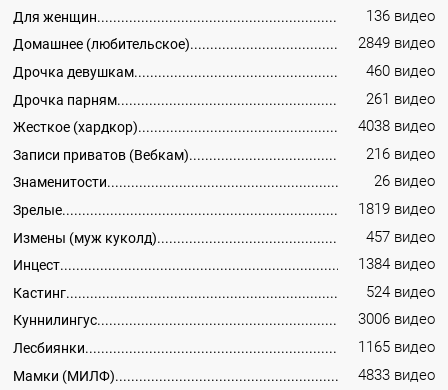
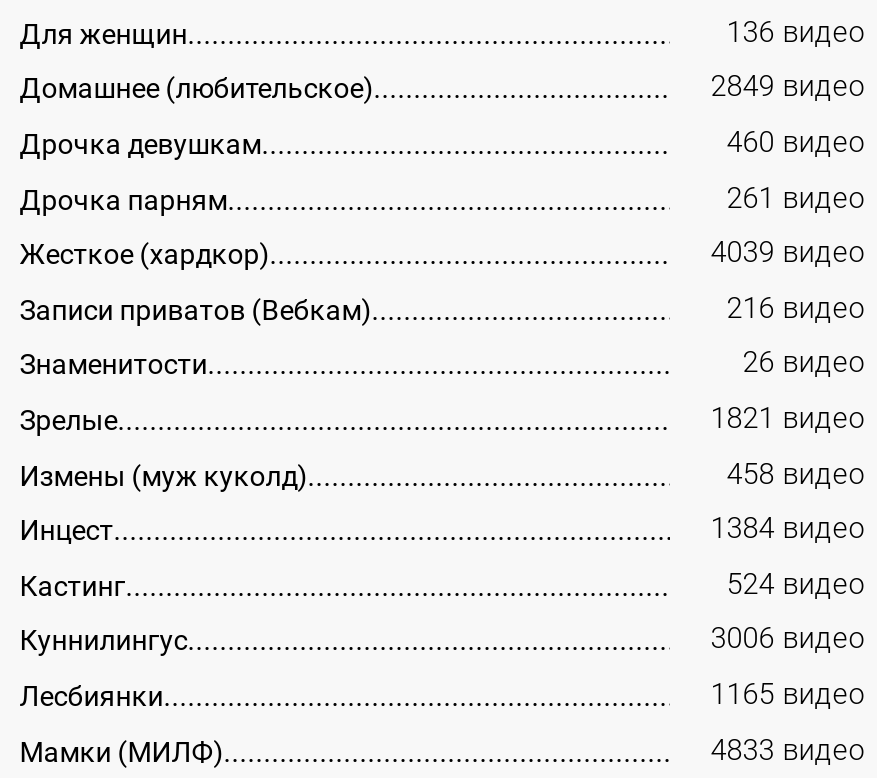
[358,118,435,135] 4038 видео -> [711,236,865,270] 4039 видео
[358,201,435,218] 1819 видео -> [711,402,865,436] 1821 видео
[366,229,435,246] 457 видео -> [727,457,865,491] 458 видео

